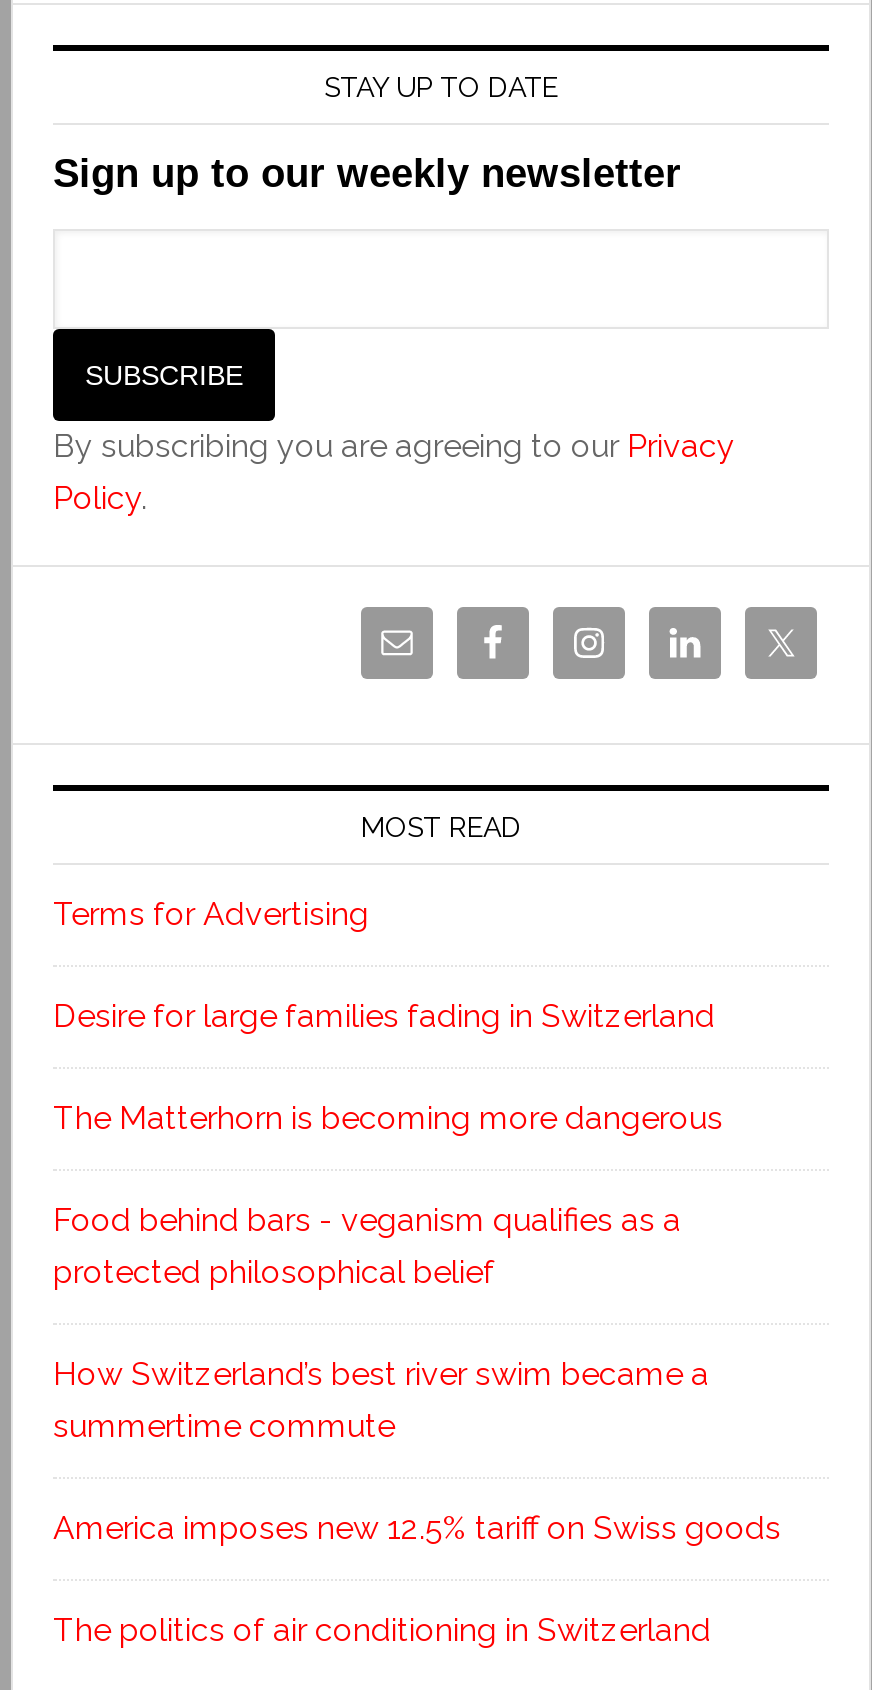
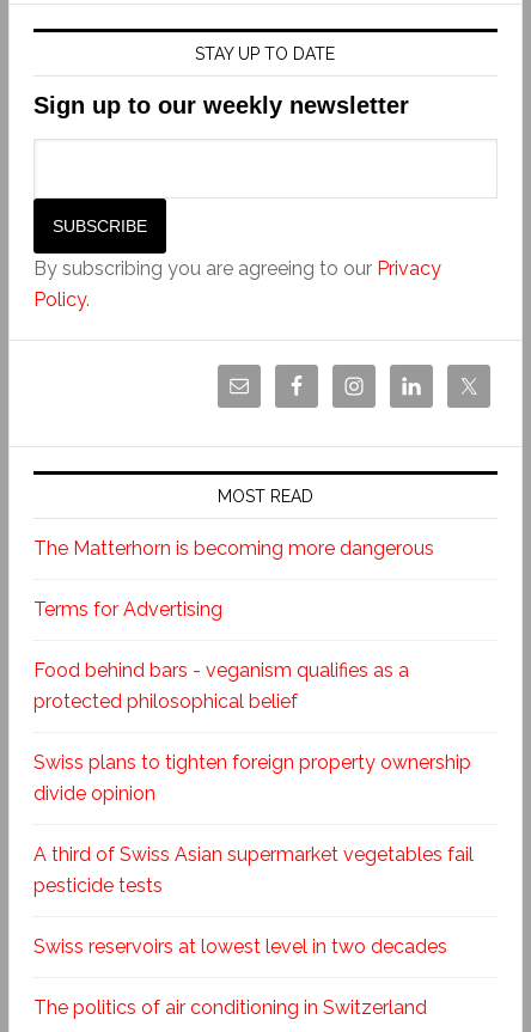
moved [53,895,369,933] -> [33,598,222,620]: Terms for Advertising
[53,997,715,1035] Desire for large families fading in Switzerland -> none
moved [53,1099,723,1137] -> [33,537,434,559]: The Matterhorn is becoming more dangerous
moved [53,1201,681,1291] -> [33,659,409,712]: Food behind bars - veganism qualifies as a | protected philosophical belief
[53,1355,781,1547] How Switzerland’s best river swim became a | summertime commute | America imposes new 12.5% tariff on Swiss goods -> [33,751,474,958] Swiss plans to tighten foreign property ownership | divide opinion | A third of Swiss Asian supermarket vegetables fail | pesticide tests | Swiss reservoirs at lowest level in two decades

